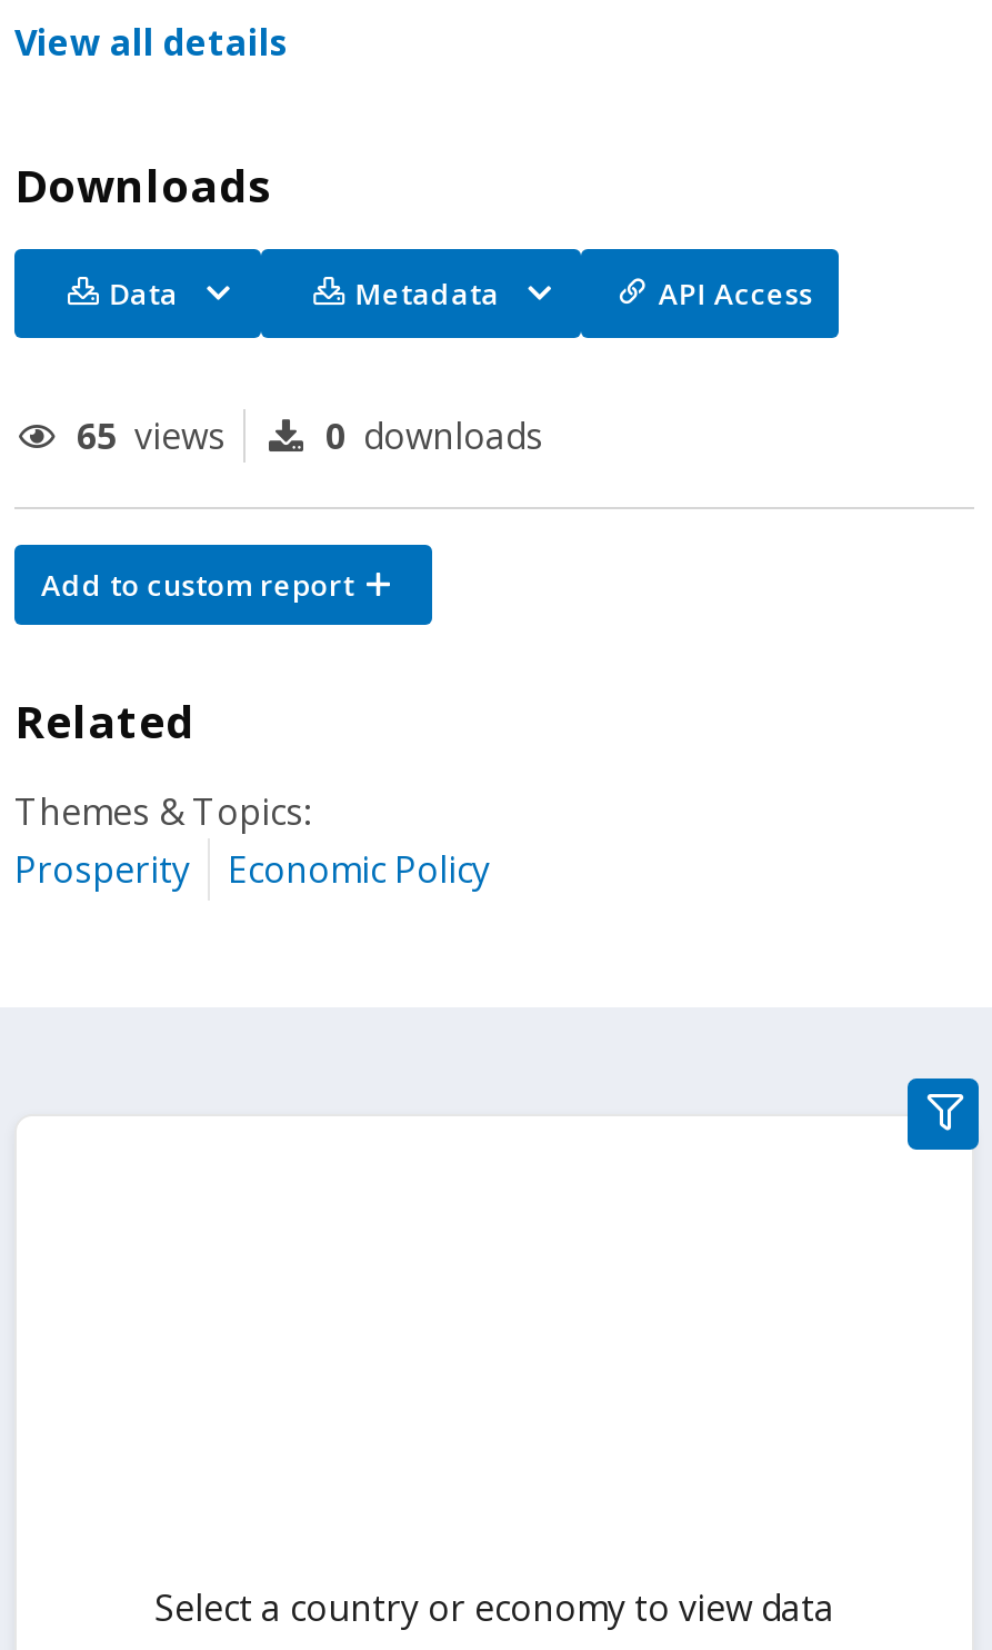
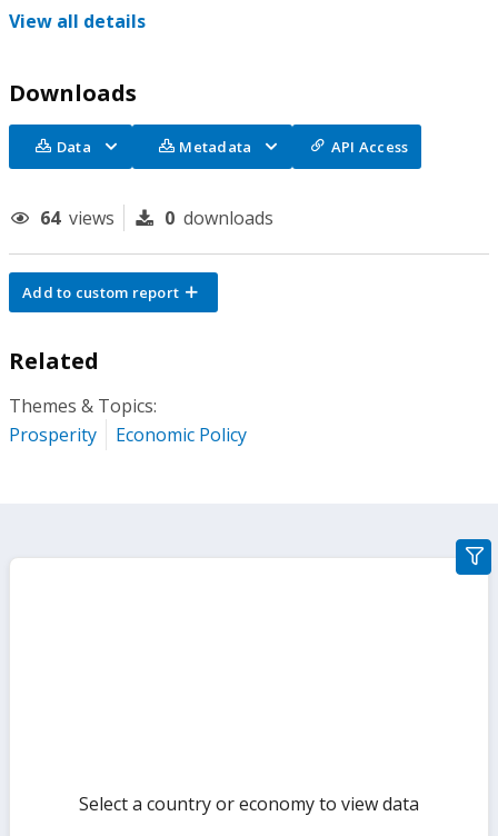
[77,411,226,460] 65 views -> [40,206,114,230] 64 views

